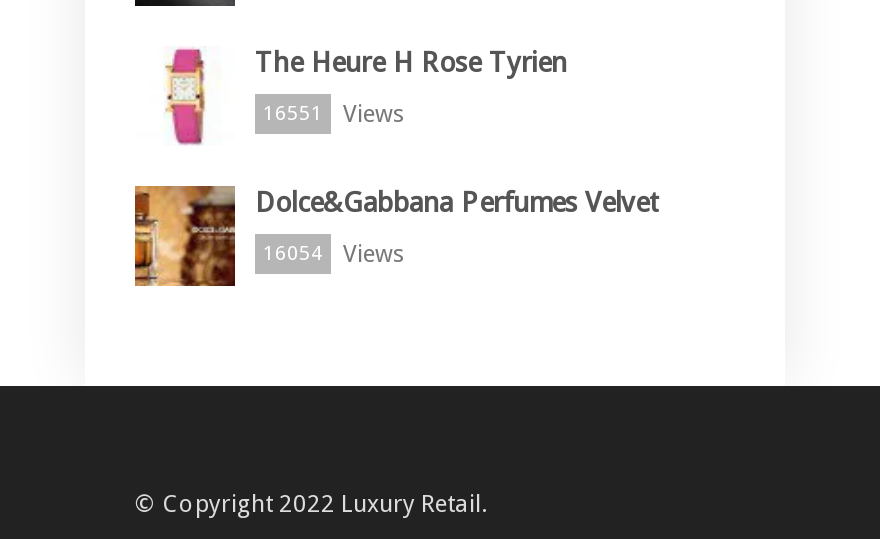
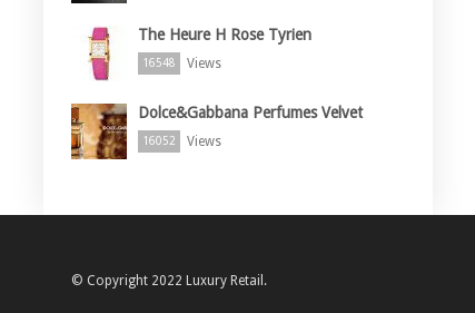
[263,99,405,127] 16551 Views -> [142,55,221,71] 16548 Views
[263,239,405,267] 16054 Views -> [142,133,221,149] 16052 Views

